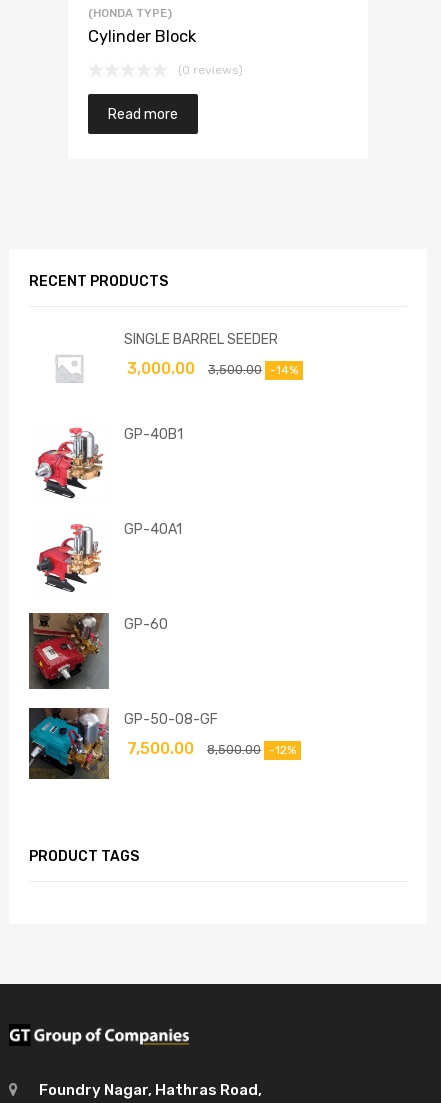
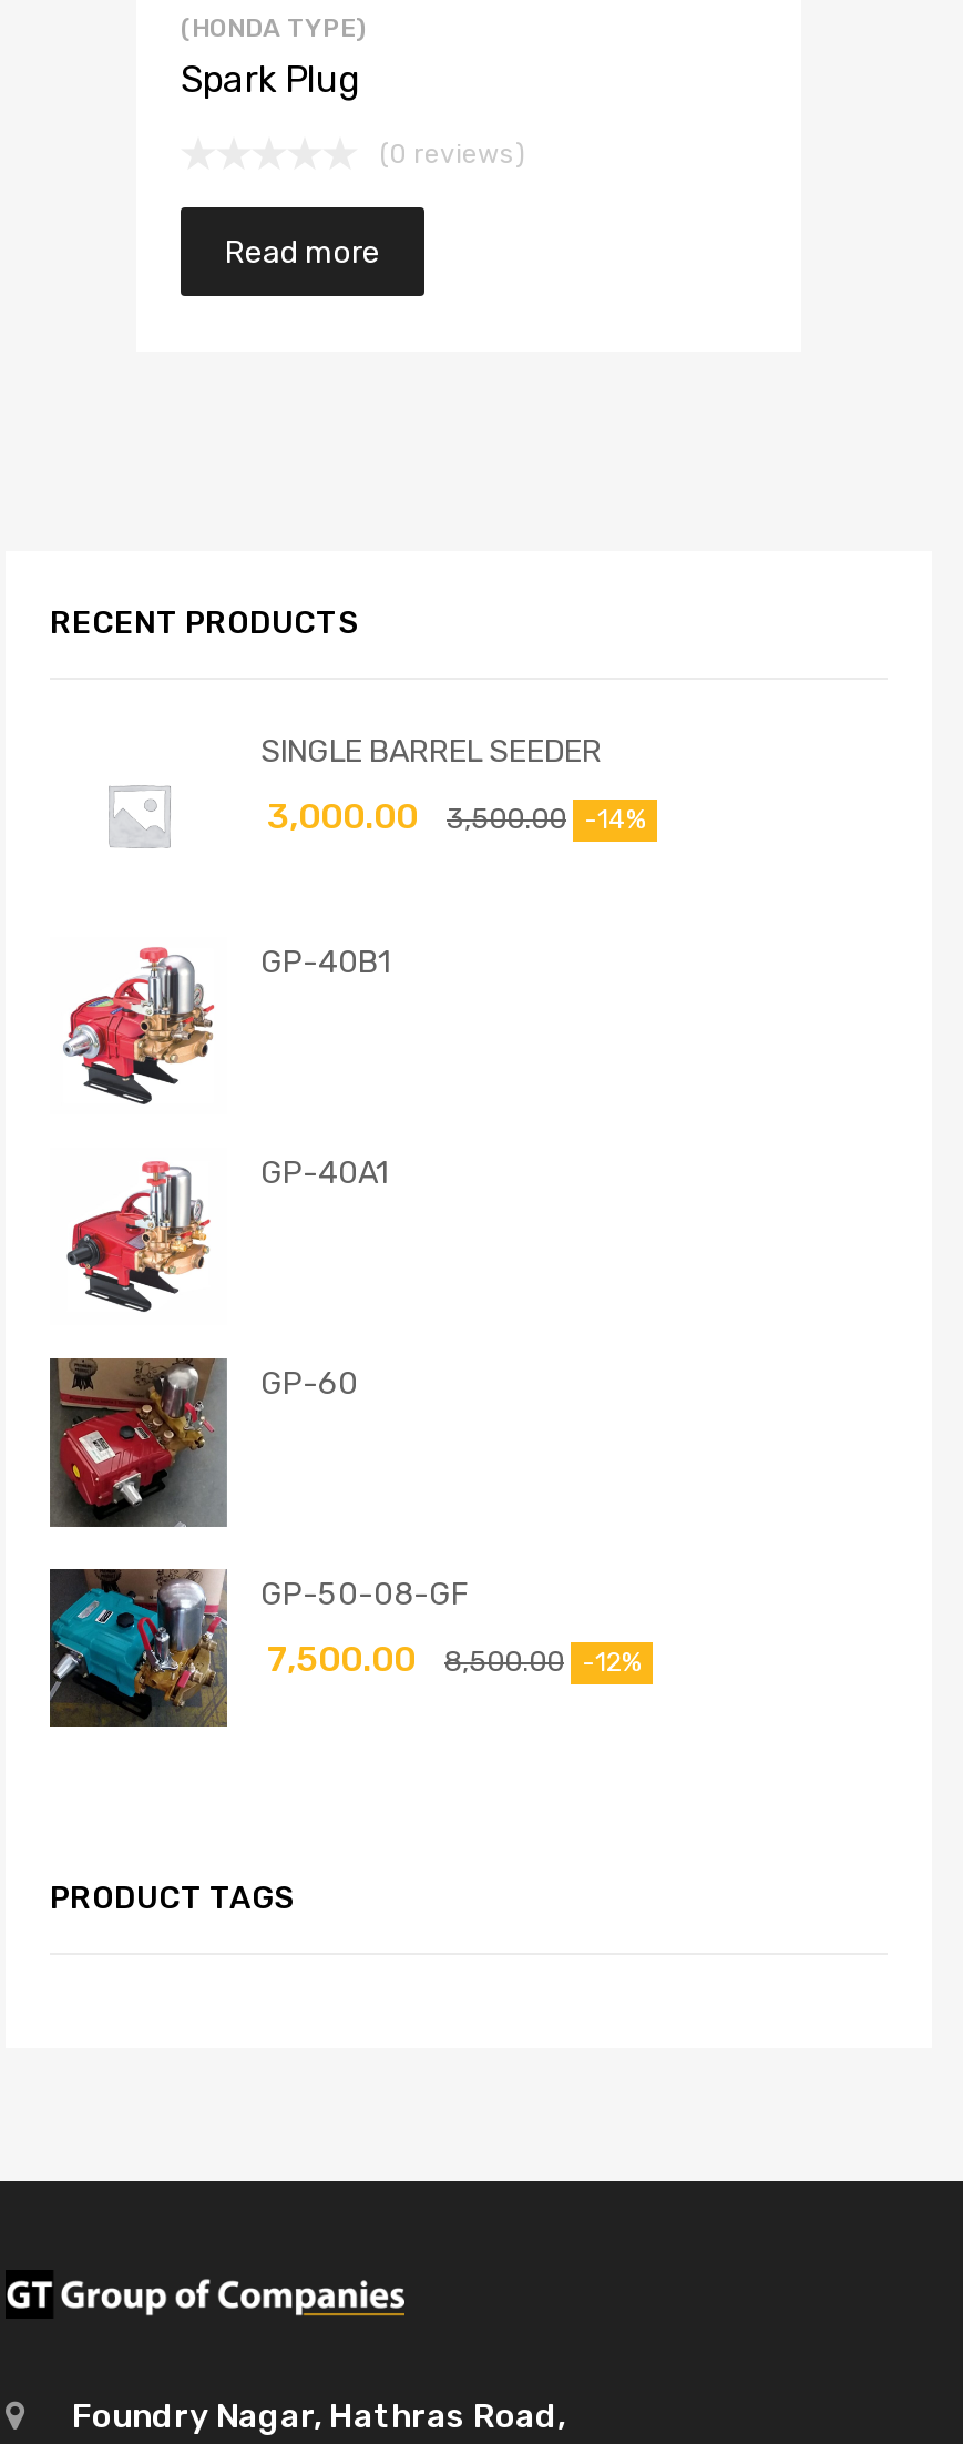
[88,27,196,46] Cylinder Block -> [181,59,360,101] Spark Plug

